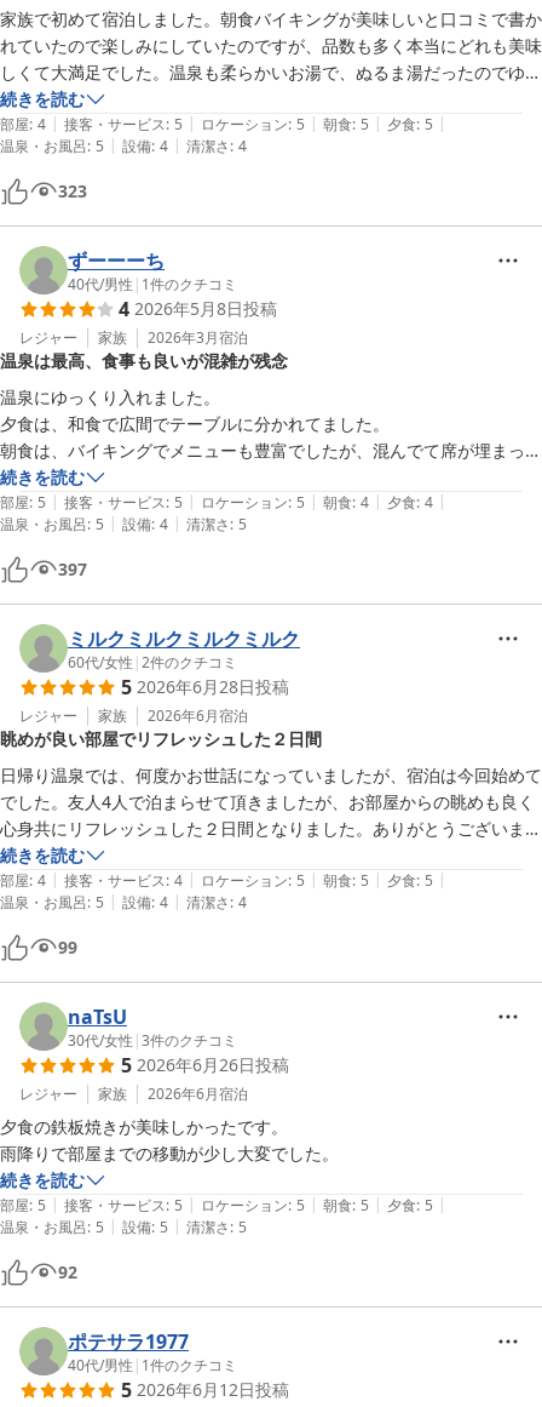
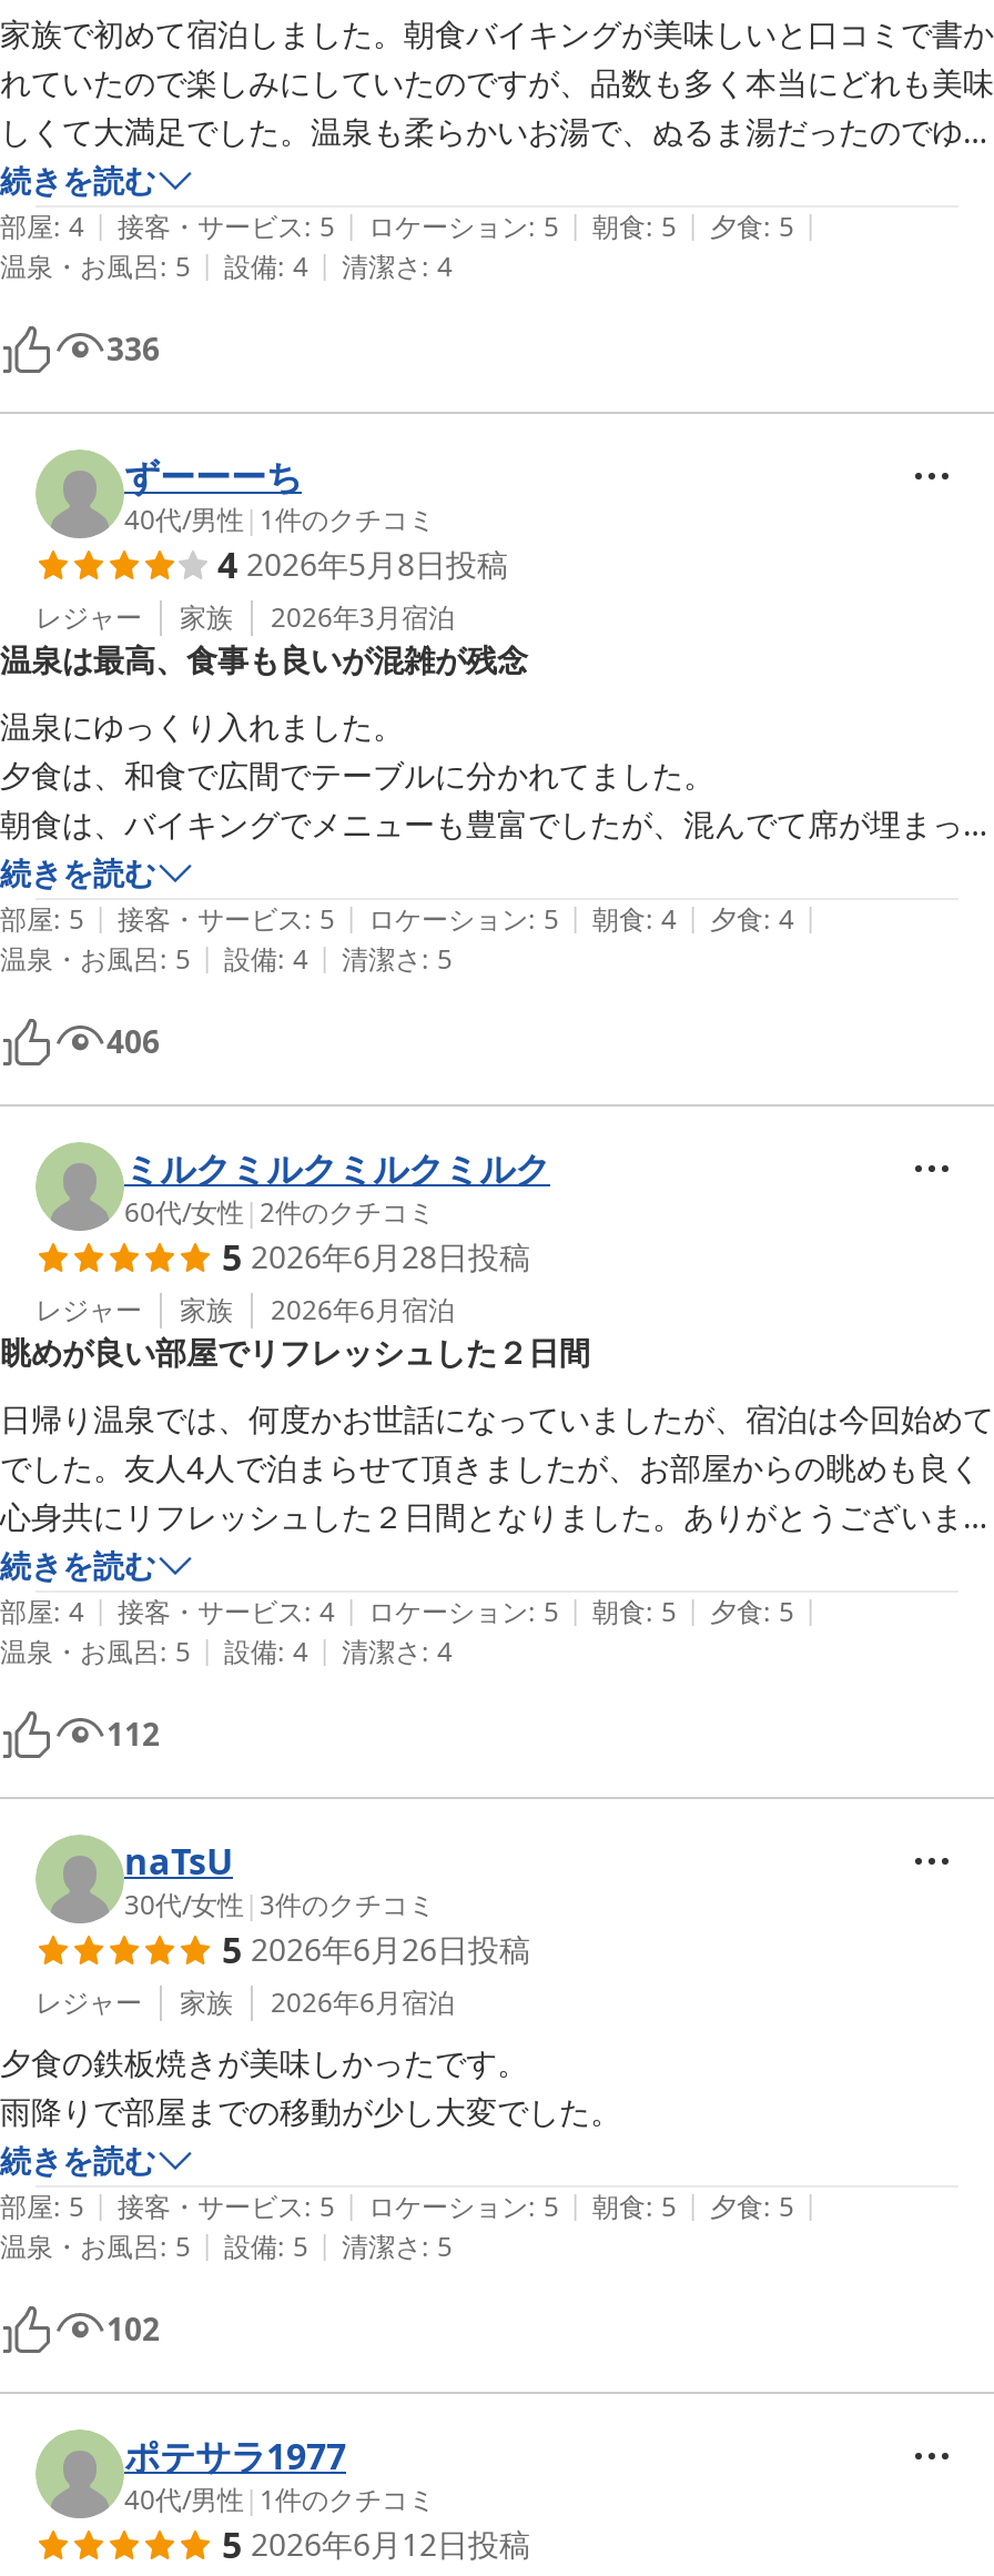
[58,179,87,202] 323 -> [106,327,160,370] 336
[58,557,87,580] 397 -> [106,1020,160,1062] 406
[58,936,77,959] 99 -> [106,1713,160,1755] 112
[58,1260,77,1283] 92 -> [106,2307,160,2350] 102

